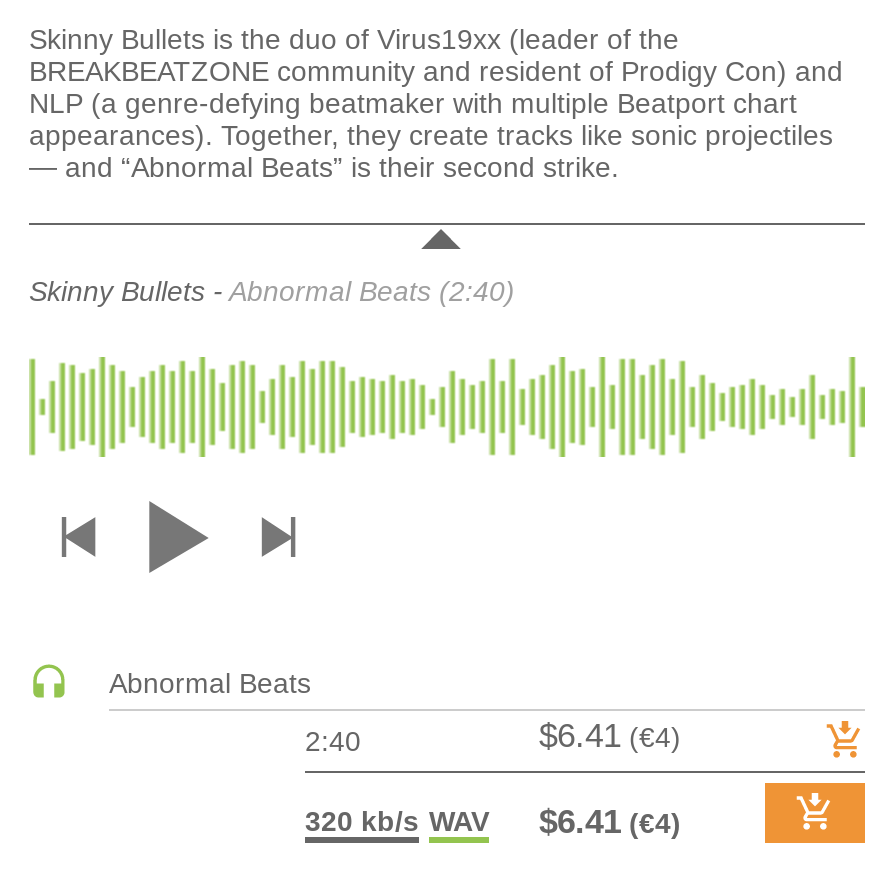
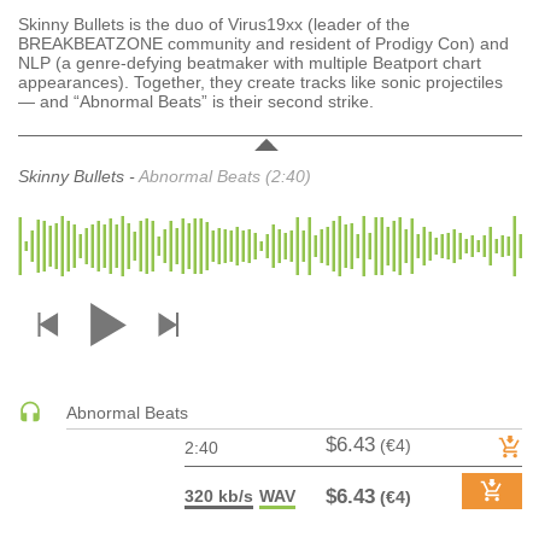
[539,717,681,755] $6.41 (€4) -> [326,433,411,456] $6.43 (€4)
[305,803,681,841] 320 kb/s WAV $6.41 (€4) -> [184,485,411,508] 320 kb/s WAV $6.43 (€4)

